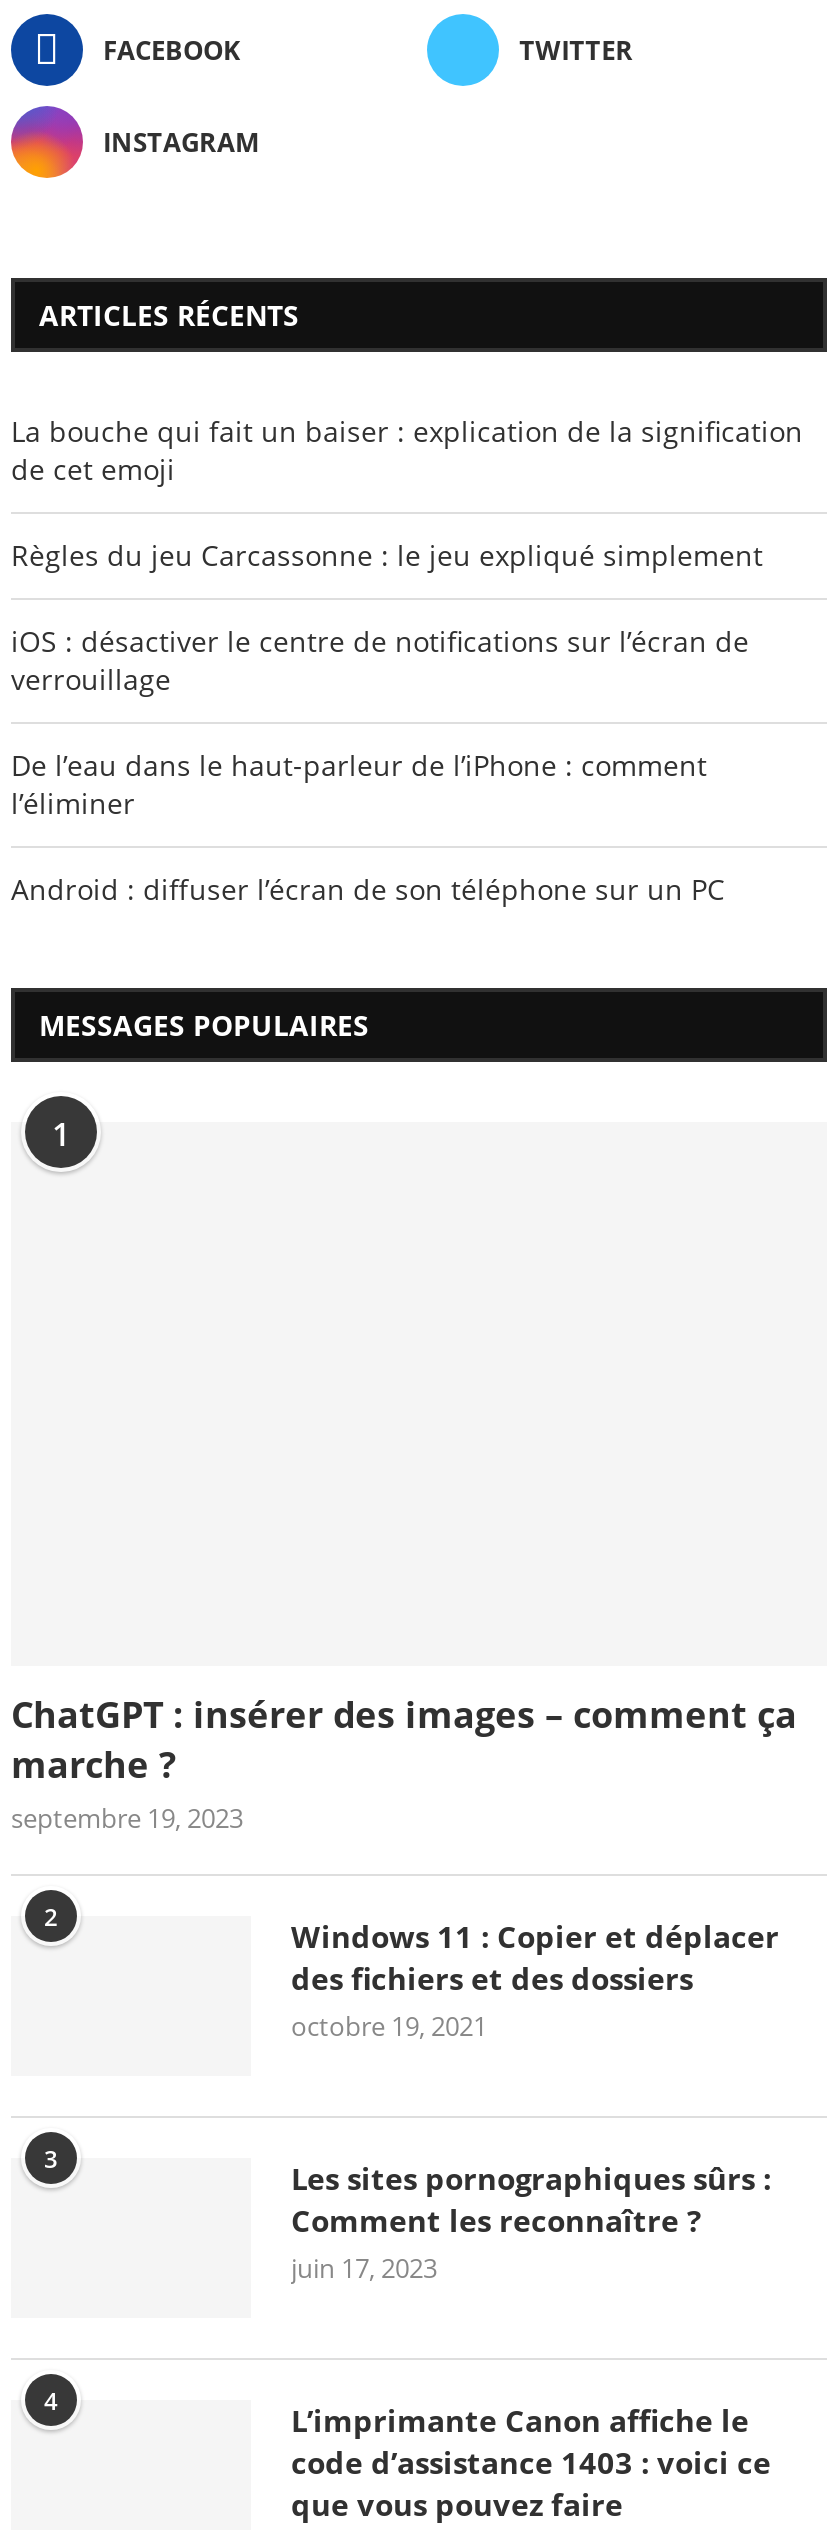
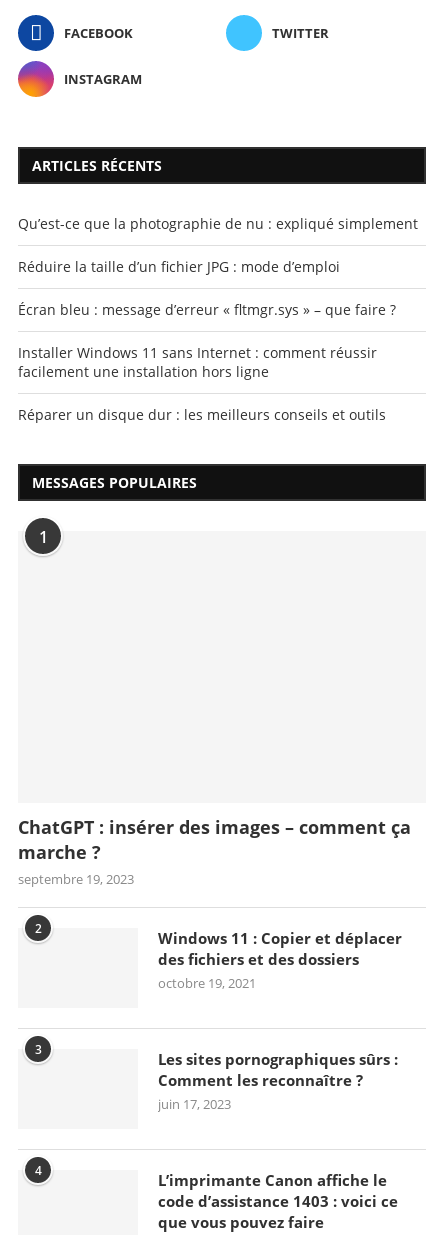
[11,411,803,487] La bouche qui fait un baiser : explication de la signification | de cet emoji -> [18,213,418,232] Qu’est-ce que la photographie de nu : expliqué simplement
[11,535,763,573] Règles du jeu Carcassonne : le jeu expliqué simplement -> [18,256,340,275] Réduire la taille d’un fichier JPG : mode d’emploi
[11,621,749,697] iOS : désactiver le centre de notifications sur l’écran de | verrouillage -> [18,299,396,318] Écran bleu : message d’erreur « fltmgr.sys » – que faire ?
[11,745,707,821] De l’eau dans le haut-parleur de l’iPhone : comment | l’éliminer -> [18,342,377,380] Installer Windows 11 sans Internet : comment réussir | facilement une installation hors ligne
[11,869,725,907] Android : diffuser l’écran de son téléphone sur un PC -> [18,404,386,423] Réparer un disque dur : les meilleurs conseils et outils

